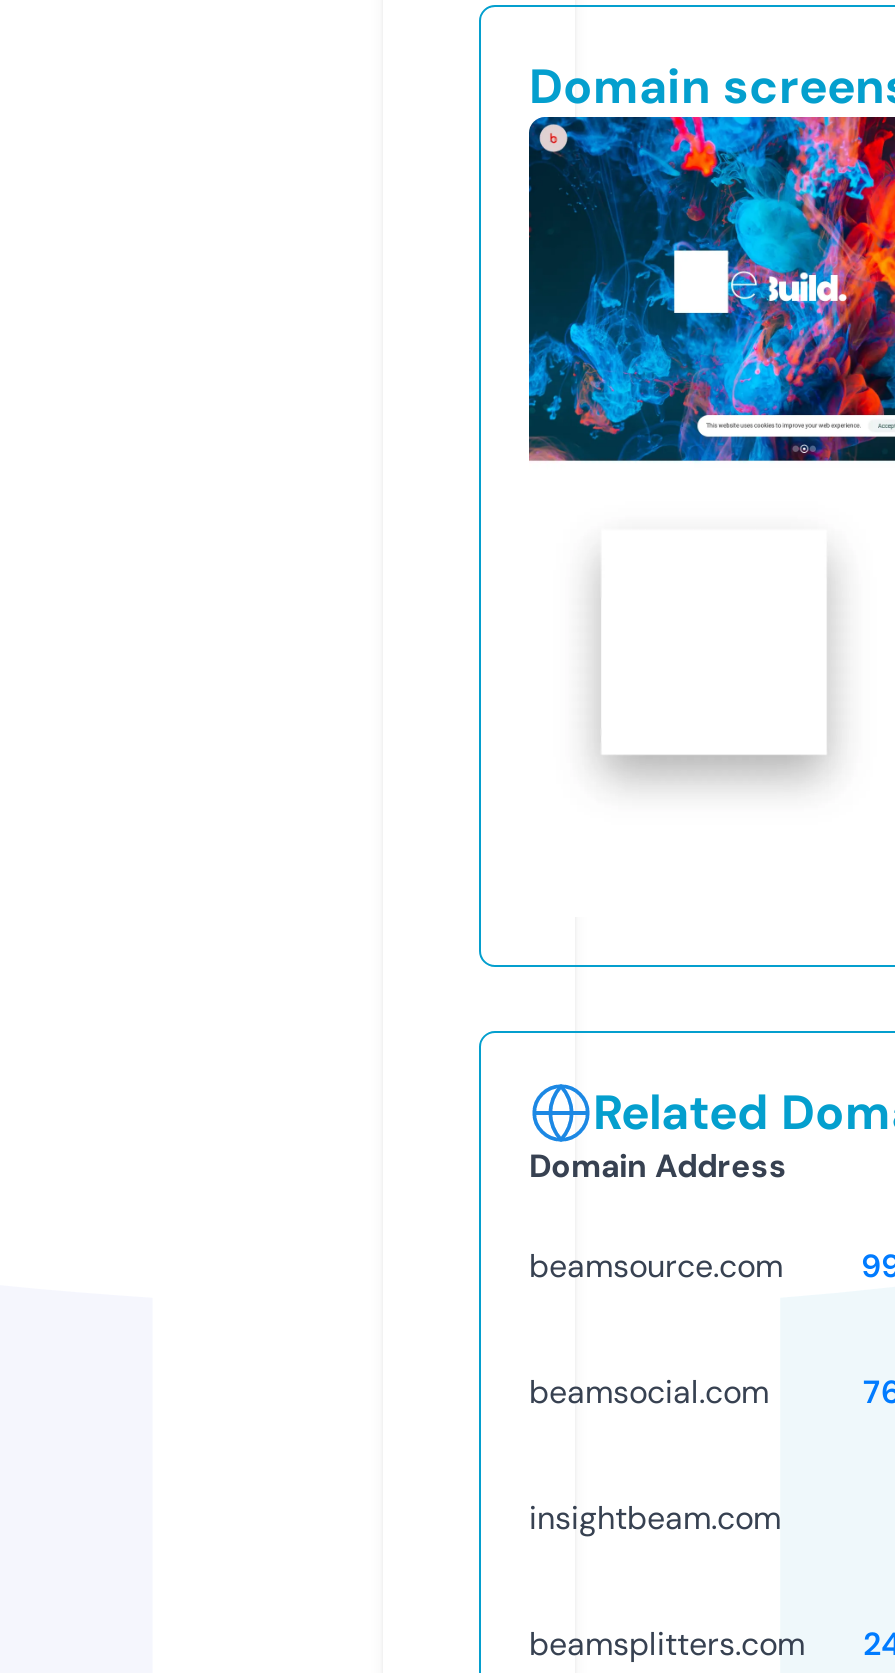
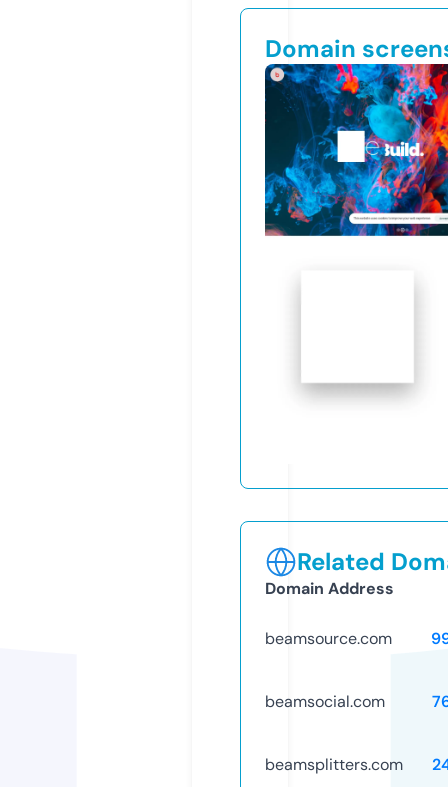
[529,1497,781,1539] insightbeam.com -> none

